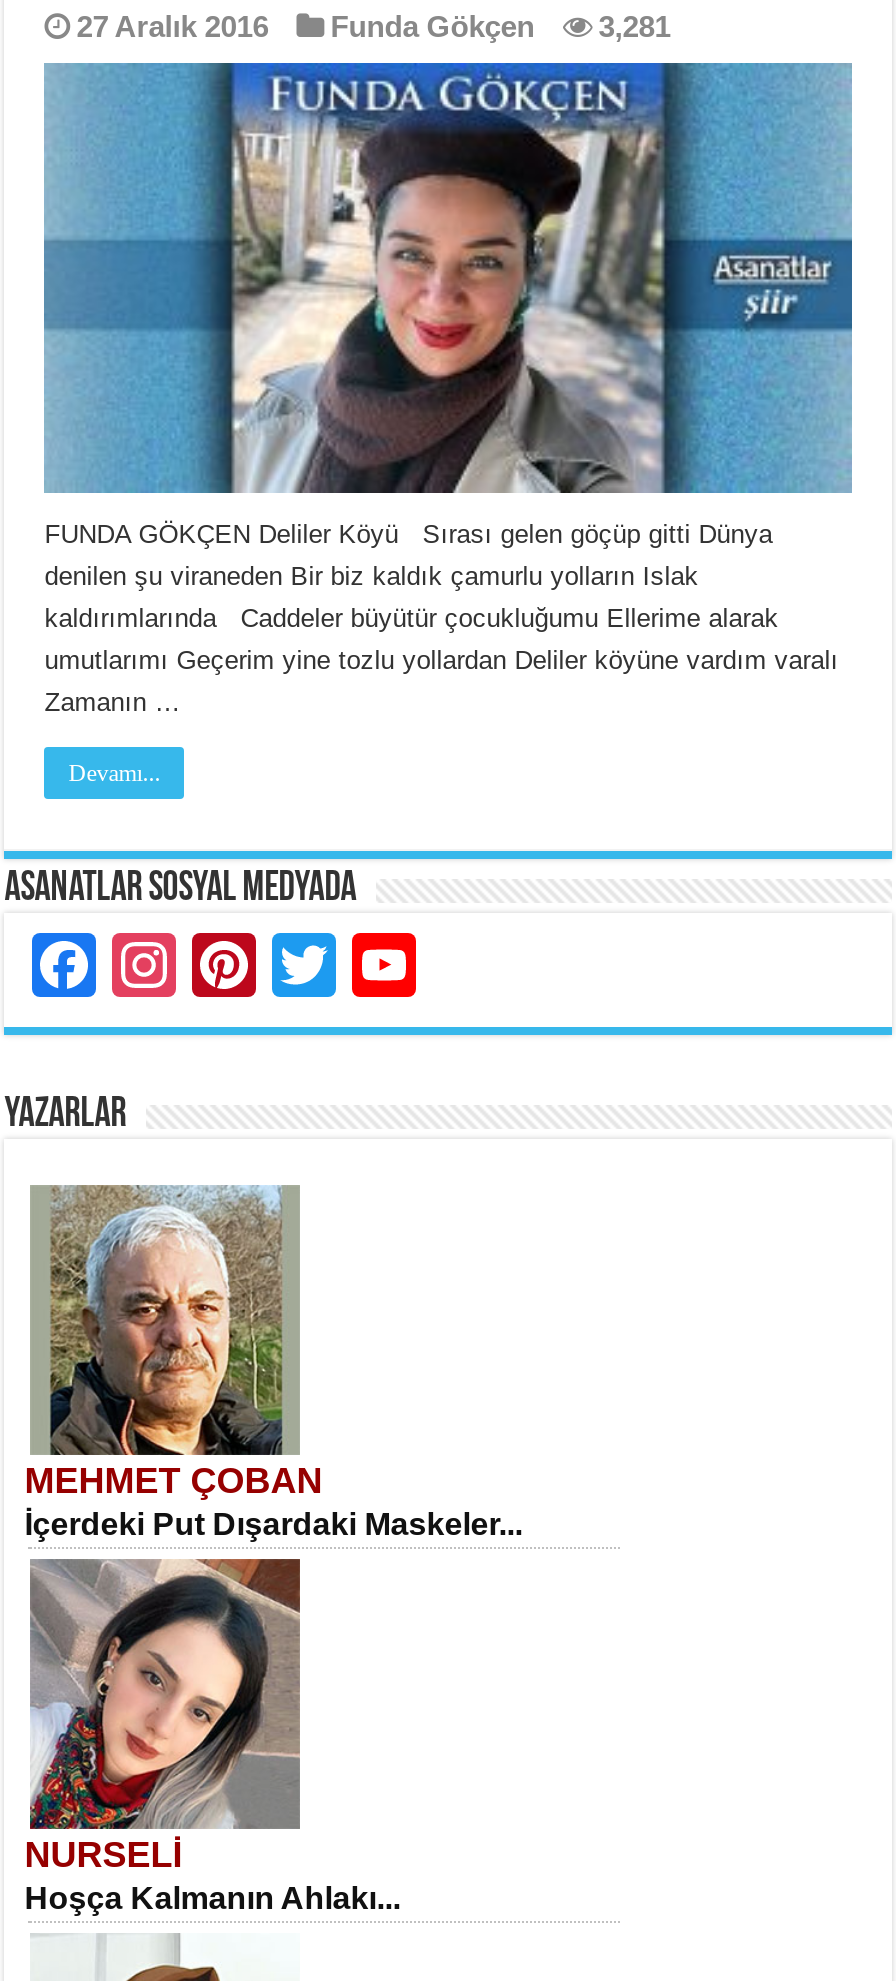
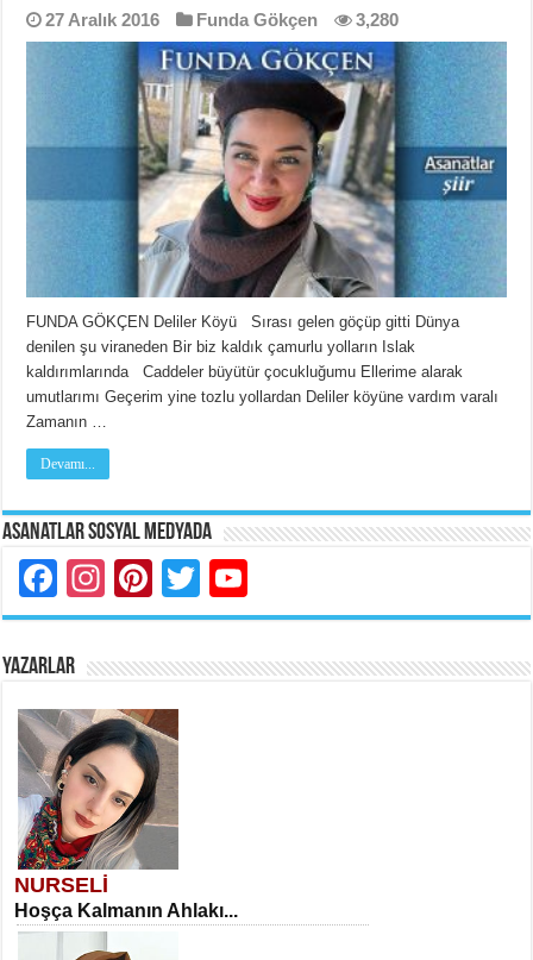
[76,9,670,43] 27 Aralık 2016 Funda Gökçen 3,281 -> [45,10,399,30] 27 Aralık 2016 Funda Gökçen 3,280
[24,1185,522,1541] [image] | MEHMET ÇOBAN | İçerdeki Put Dışardaki Maskeler... -> none

